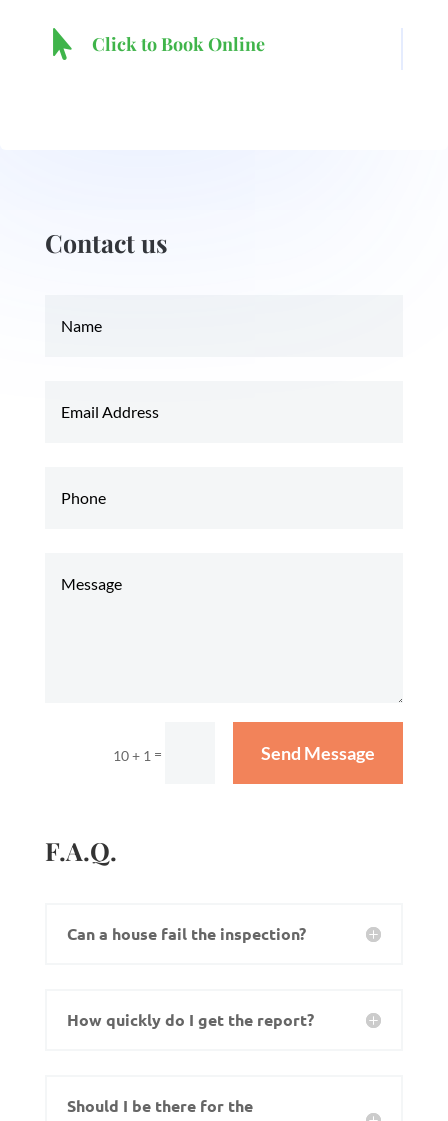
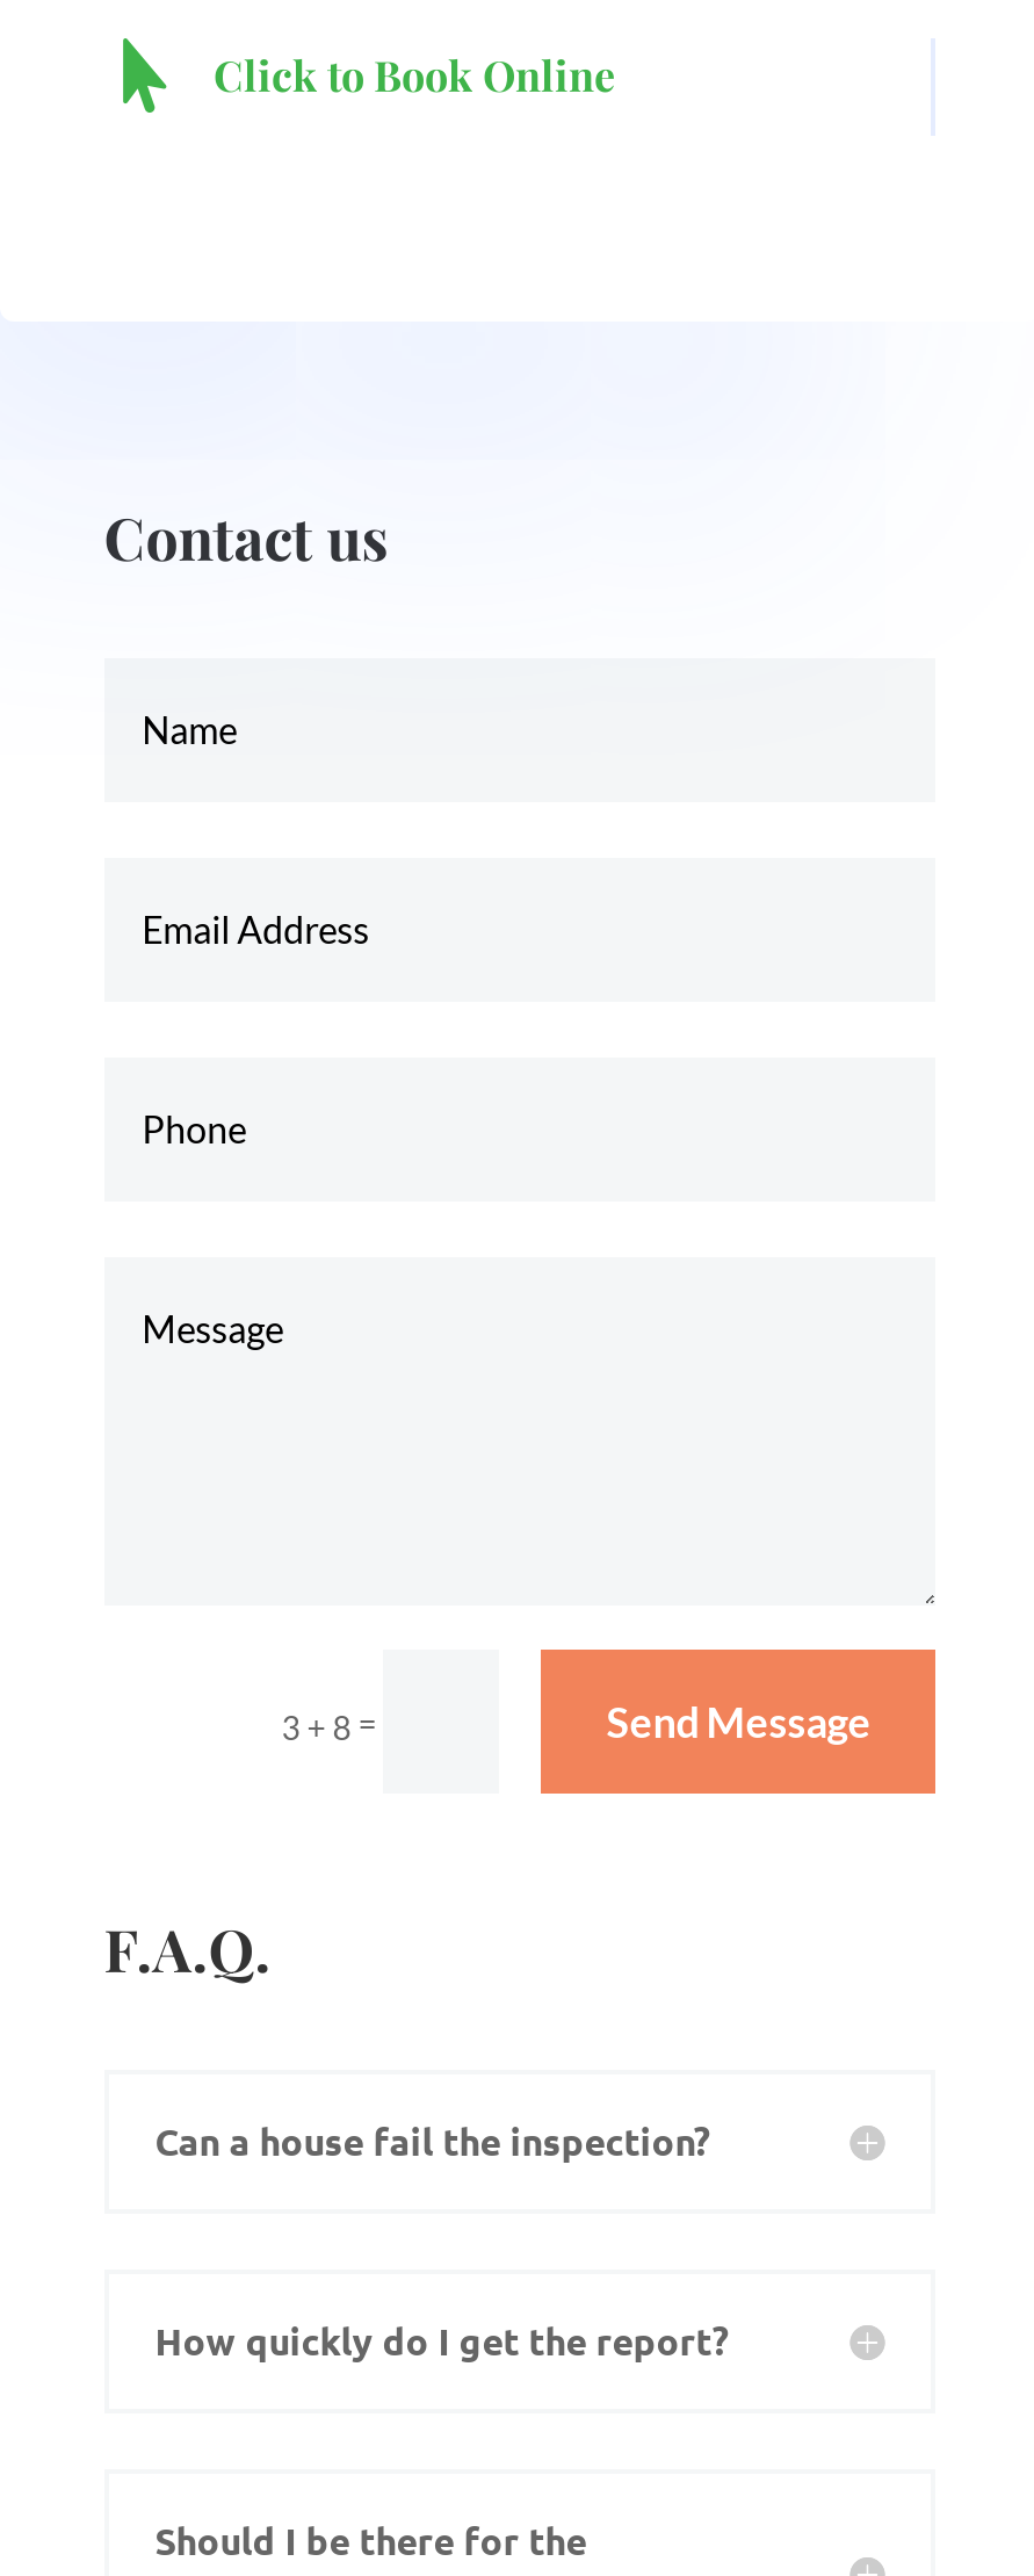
[113,745,165,764] 10 + 1 = -> [281,1702,383,1746] 3 + 8 =

